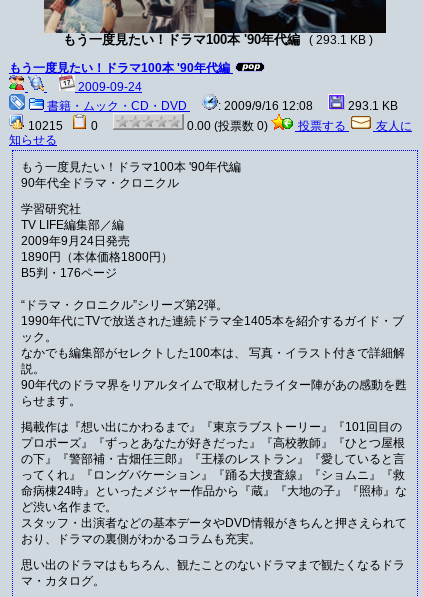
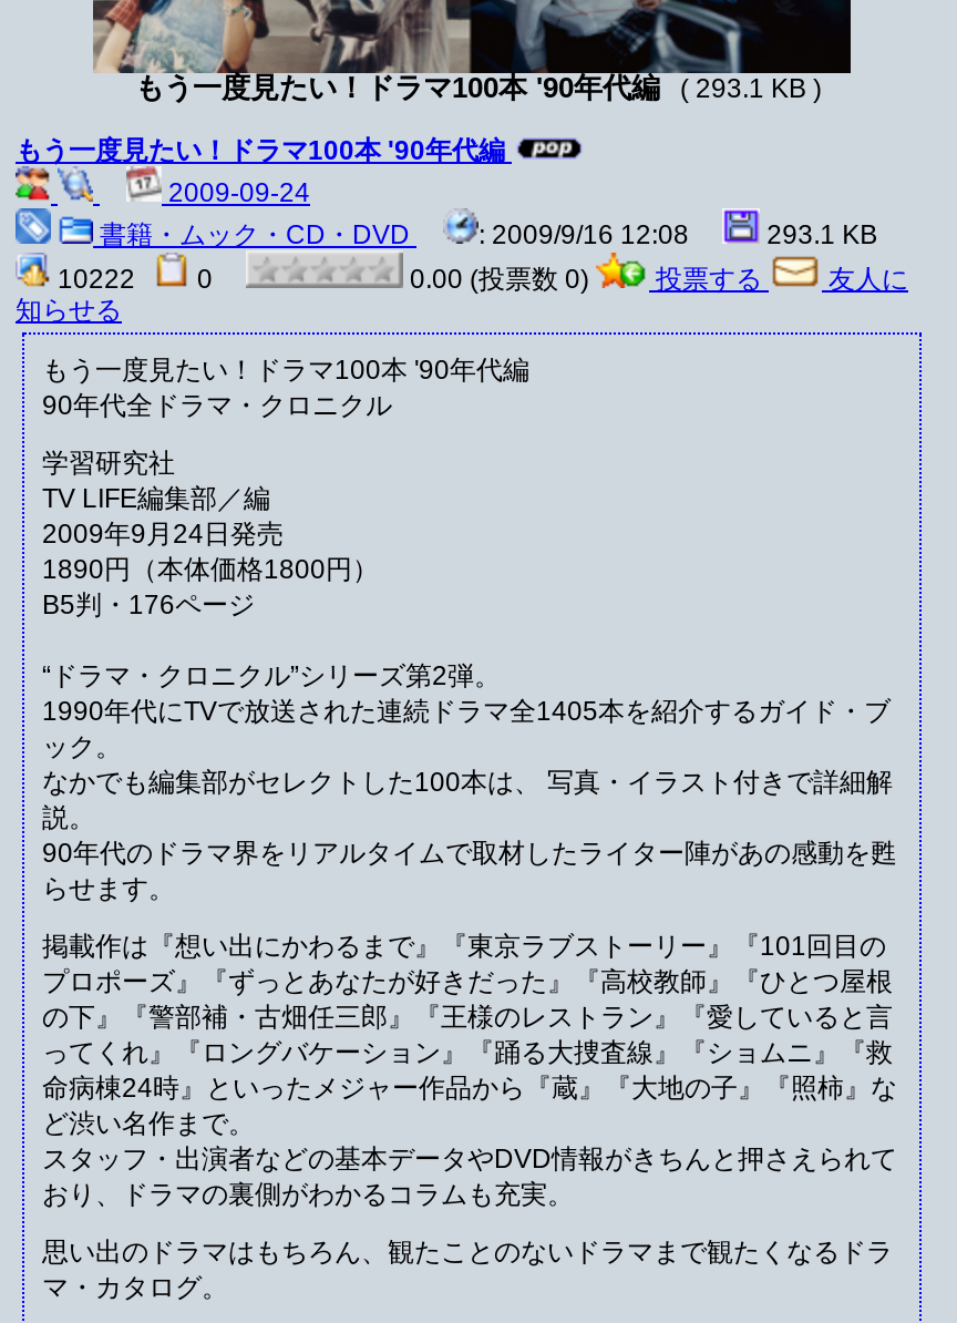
[25,119,72,133] 10215 -> [51,264,155,295] 10222

